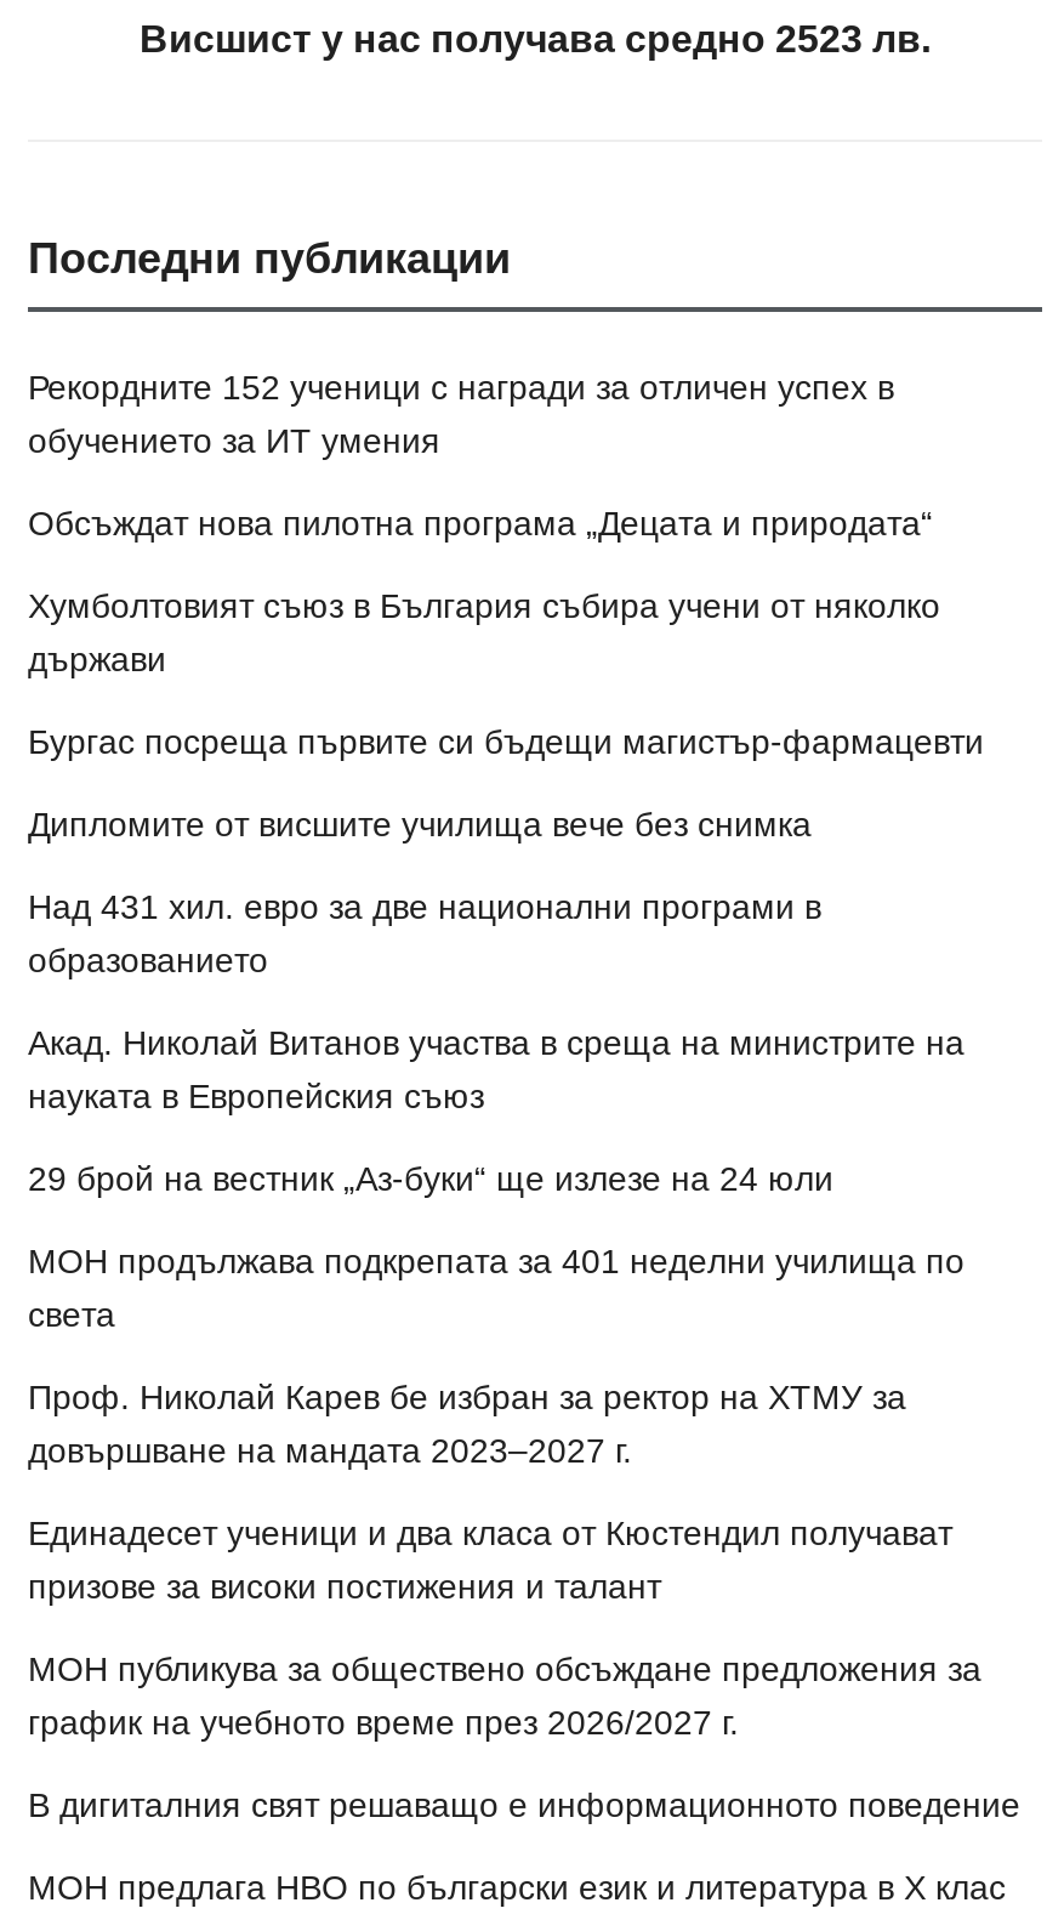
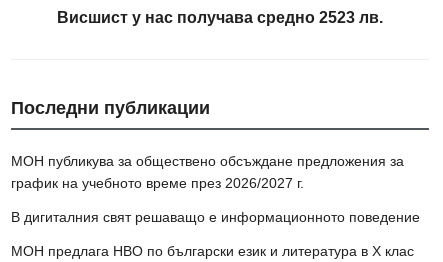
[28,368,984,1606] Рекордните 152 ученици с награди за отличен успех в | обучението за ИТ умения | Обсъждат нова пилотна програма „Децата и природата“ | Хумболтовият съюз в България събира учени от няколко | държави | Бургас посреща първите си бъдещи магистър-фармацевти | Дипломите от висшите училища вече без снимка | Над 431 хил. евро за две национални програми в | образованието | Акад. Николай Витанов участва в среща на министрите на | науката в Европейския съюз | 29 брой на вестник „Аз-буки“ ще излезе на 24 юли | МОН продължава подкрепата за 401 неделни училища по | света | Проф. Николай Карев бе избран за ректор на ХТМУ за | довършване на мандата 2023–2027 г. | Единадесет ученици и два класа от Кюстендил получават | призове за високи постижения и талант -> none

